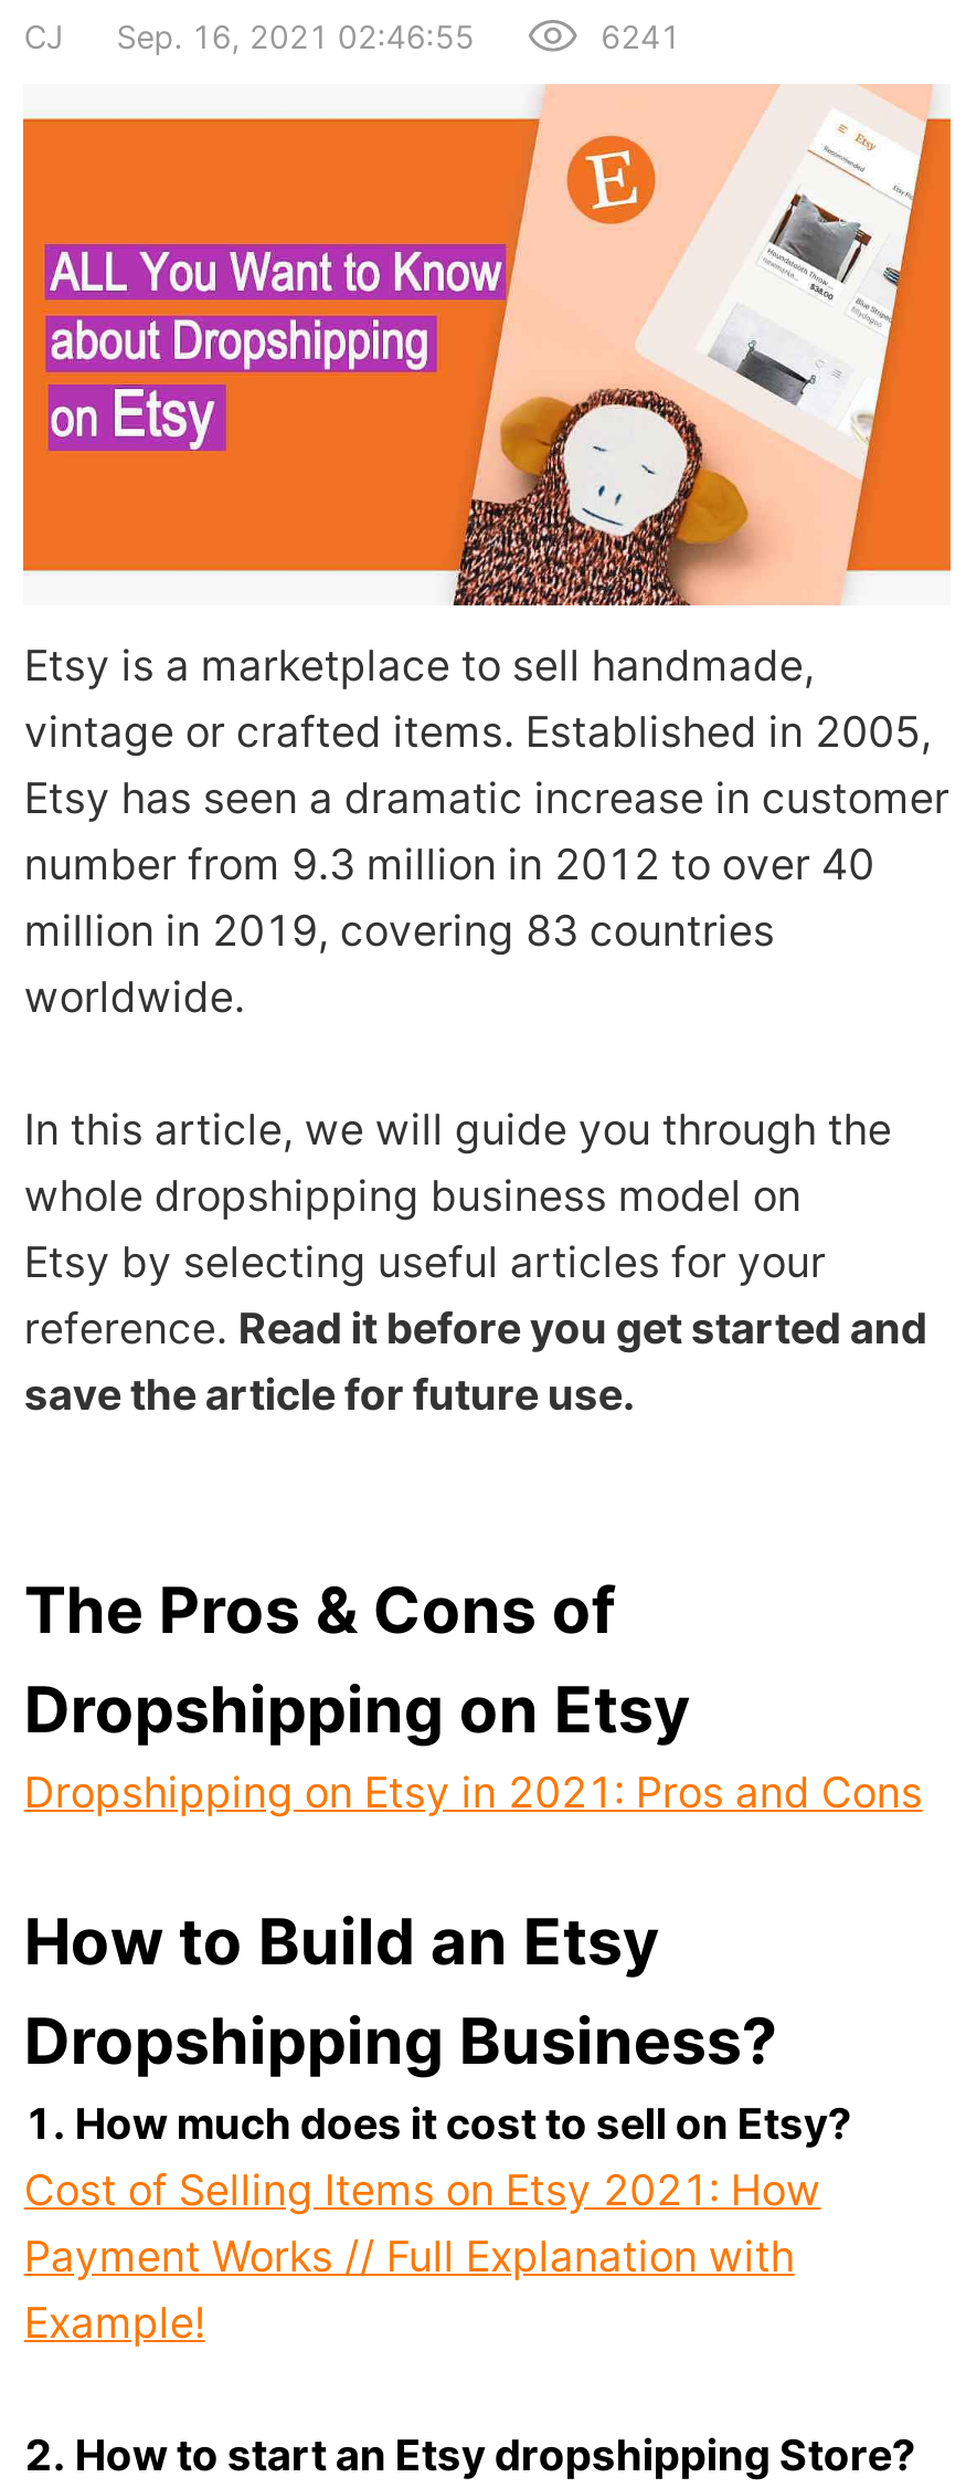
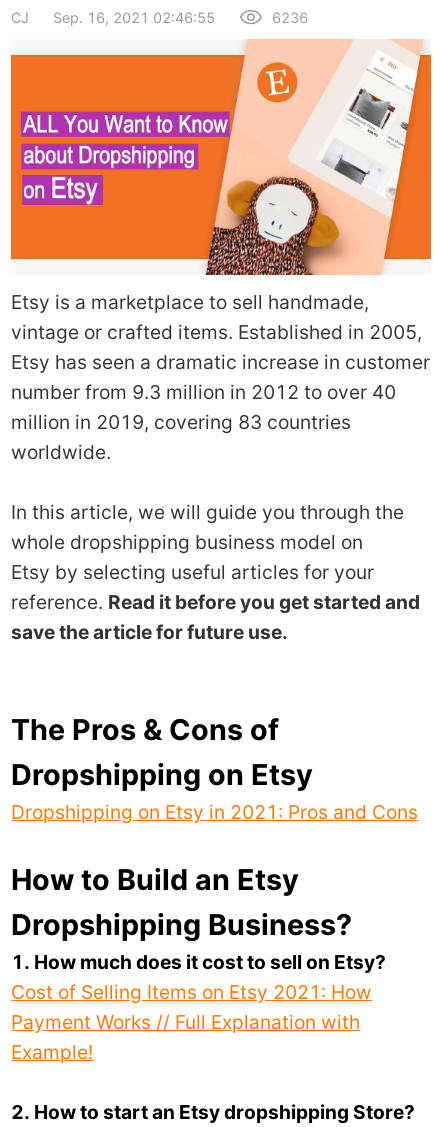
[601,18,680,55] 6241 -> [272,9,308,26] 6236

